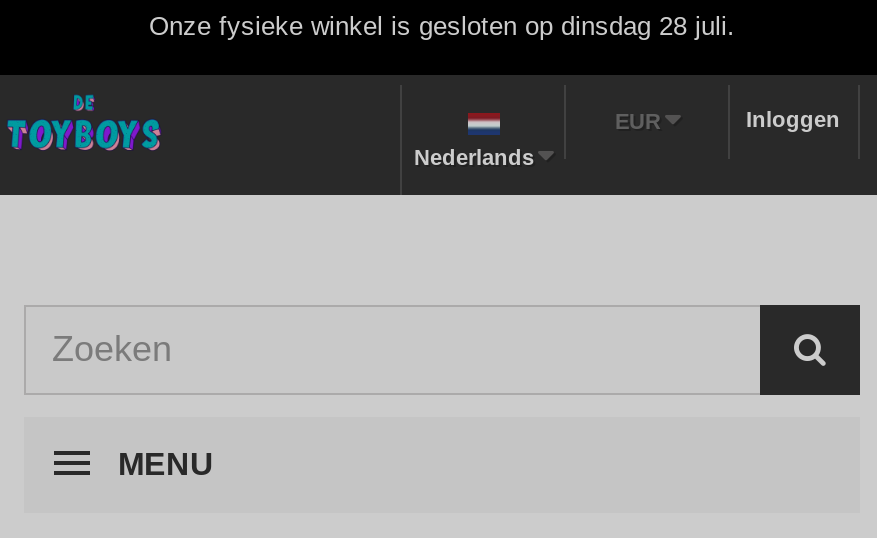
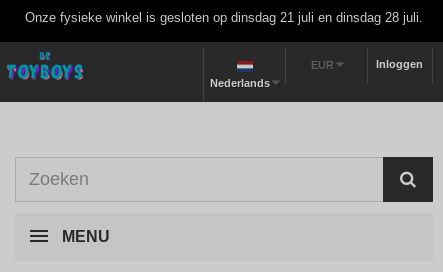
[149,11,735,41] Onze fysieke winkel is gesloten op dinsdag 28 juli. -> [25,10,423,25] Onze fysieke winkel is gesloten op dinsdag 21 juli en dinsdag 28 juli.

